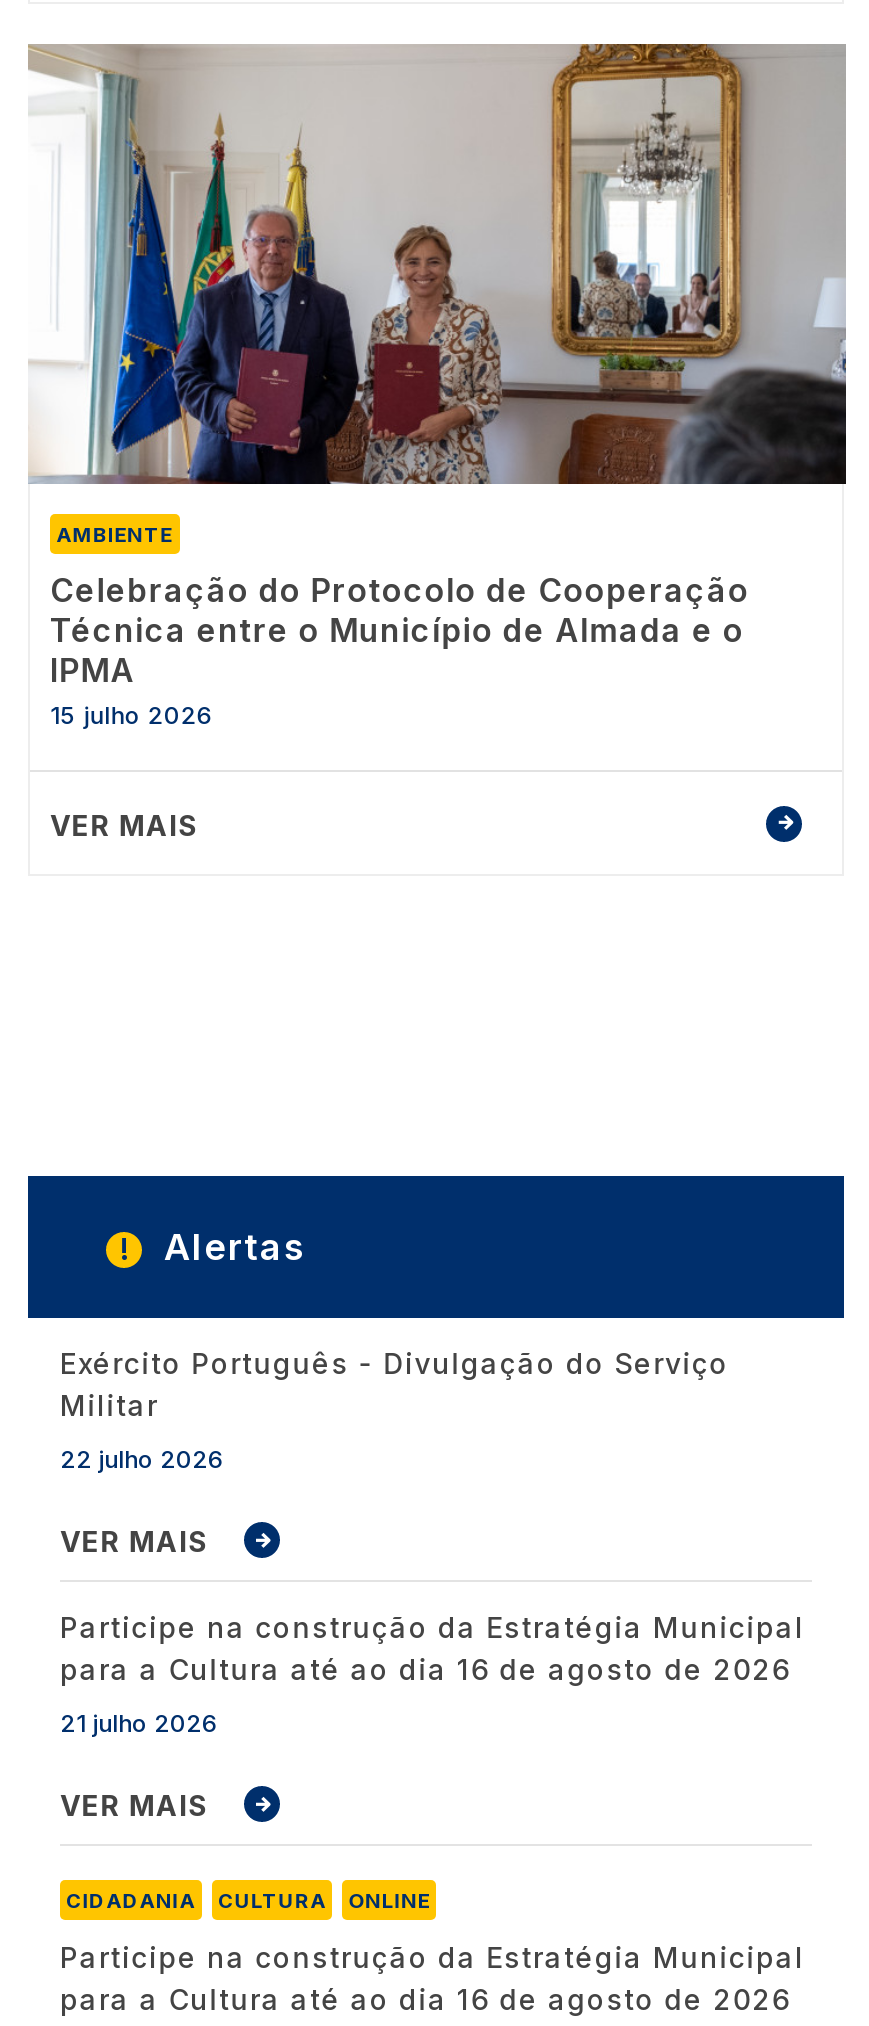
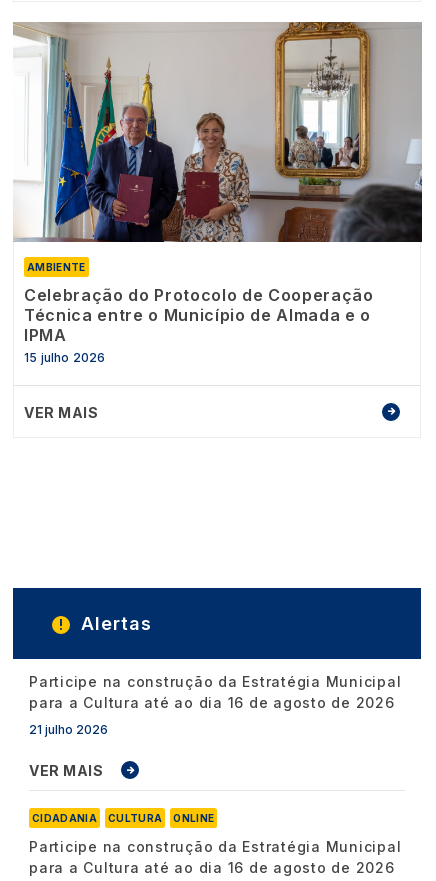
[60,1345,729,1557] Exército Português - Divulgação do Serviço | Militar | 22 julho 2026 | VER MAIS -> none

